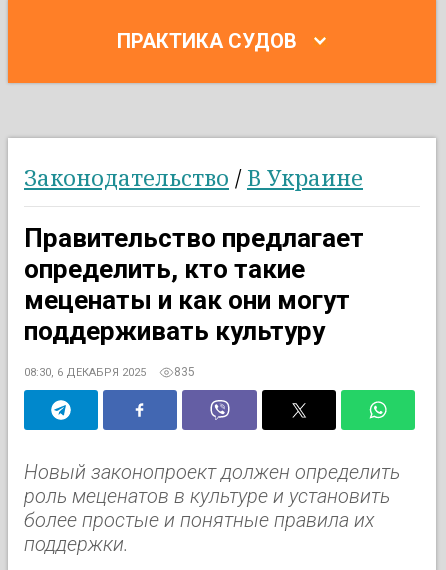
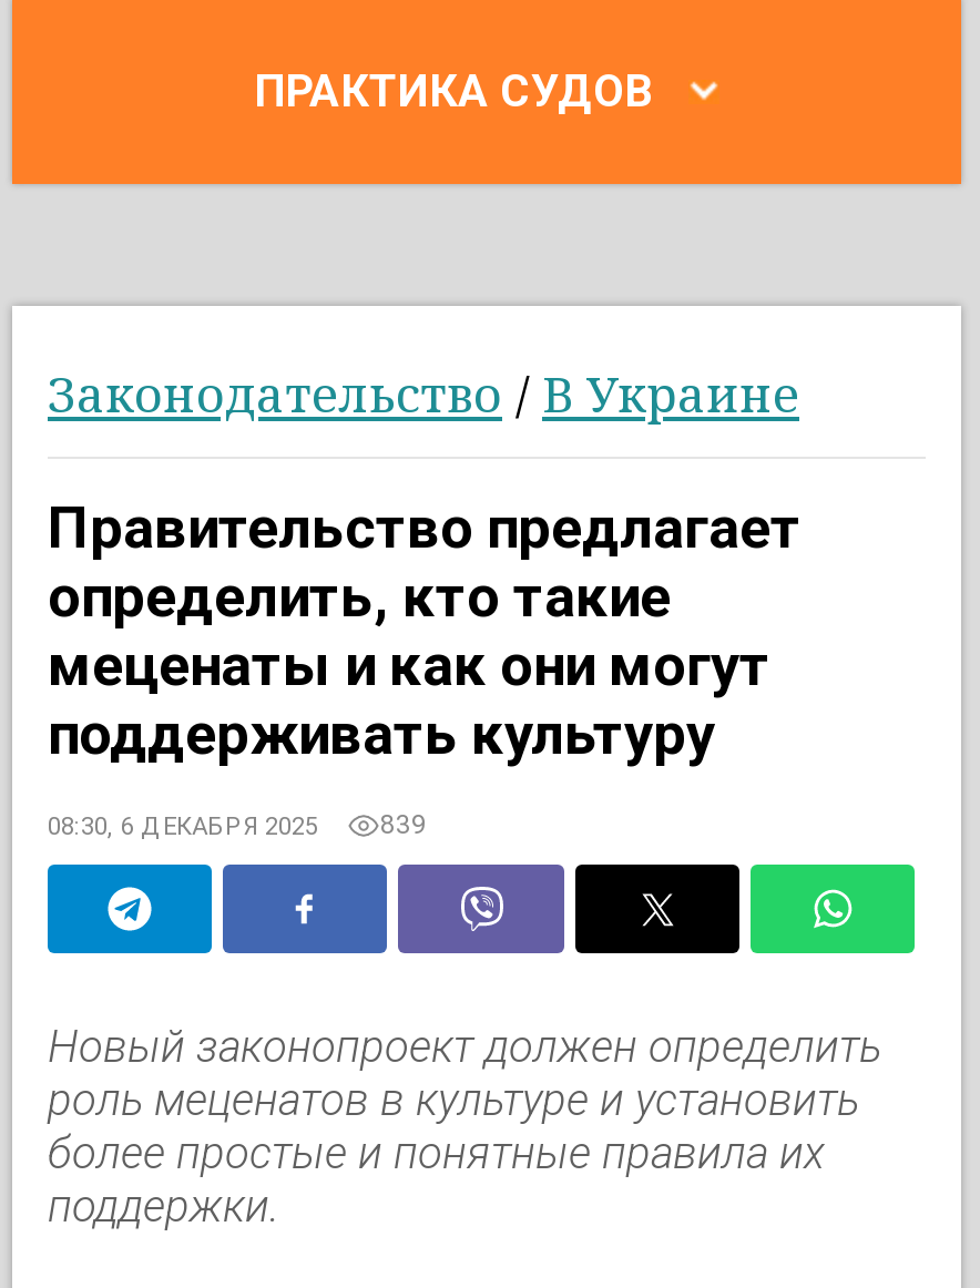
[24,365,195,379] 08:30, 6 ДЕКАБРЯ 2025 835 -> [48,810,427,841] 08:30, 6 ДЕКАБРЯ 2025 839

